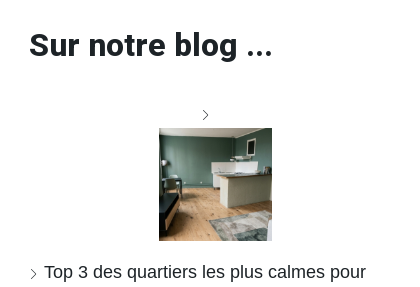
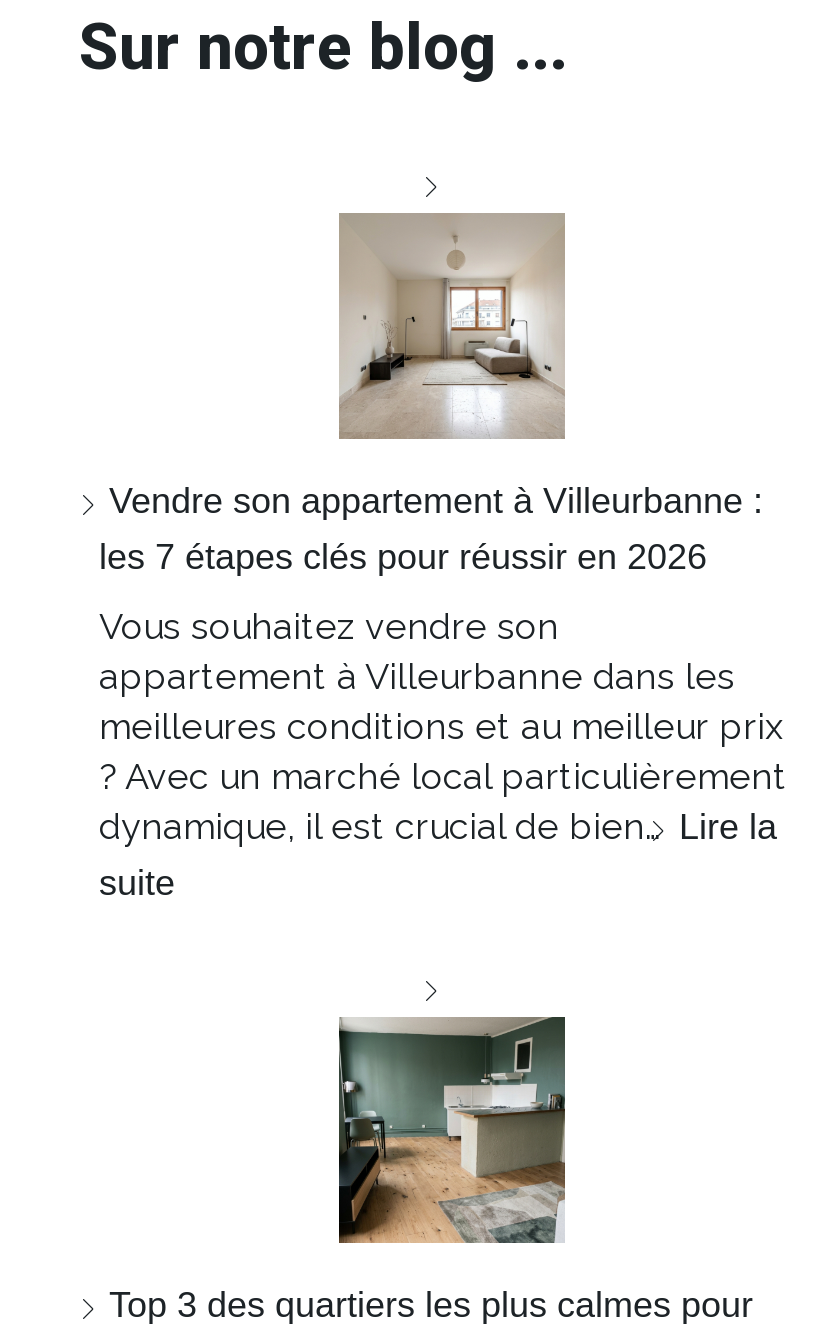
none -> [99,213,787,903] [image] | Vendre son appartement à Villeurbanne : | les 7 étapes clés pour réussir en 2026 | Vous souhaitez vendre son | appartement à Villeurbanne dans les | meilleures conditions et au meilleur prix | ? Avec un marché local particulièrement | dynamique, il est crucial de bien… Lire la | suite

